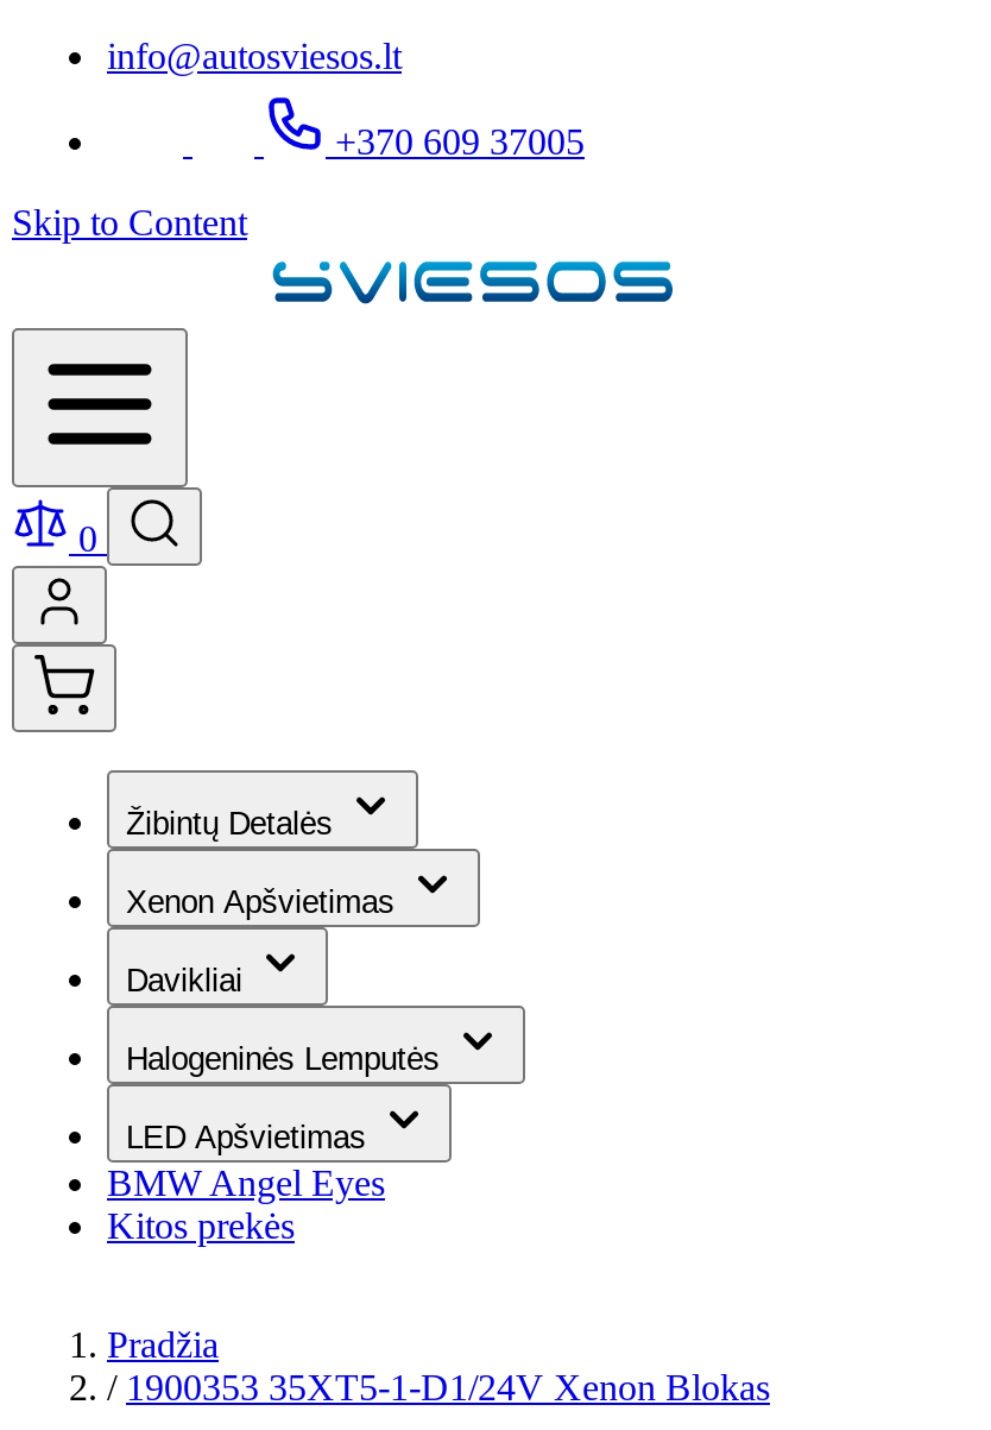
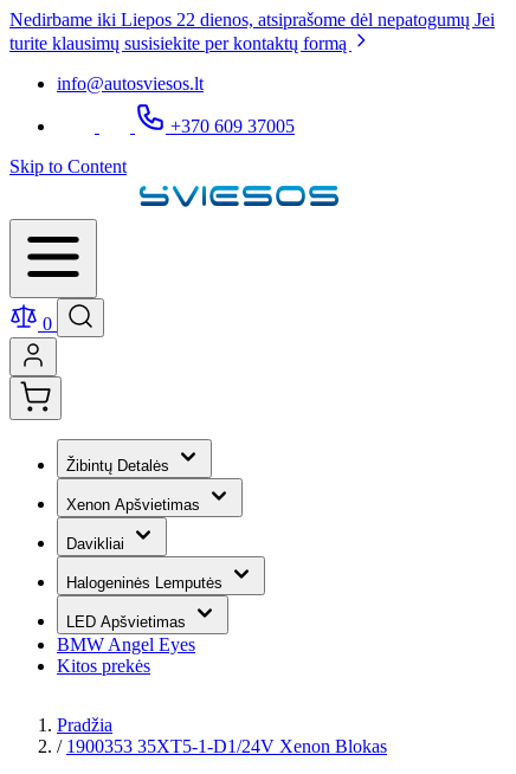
none -> [9,9,495,53] Nedirbame iki Liepos 22 dienos, atsiprašome dėl nepatogumų Jei | turite klausimų susisiekite per kontaktų formą

